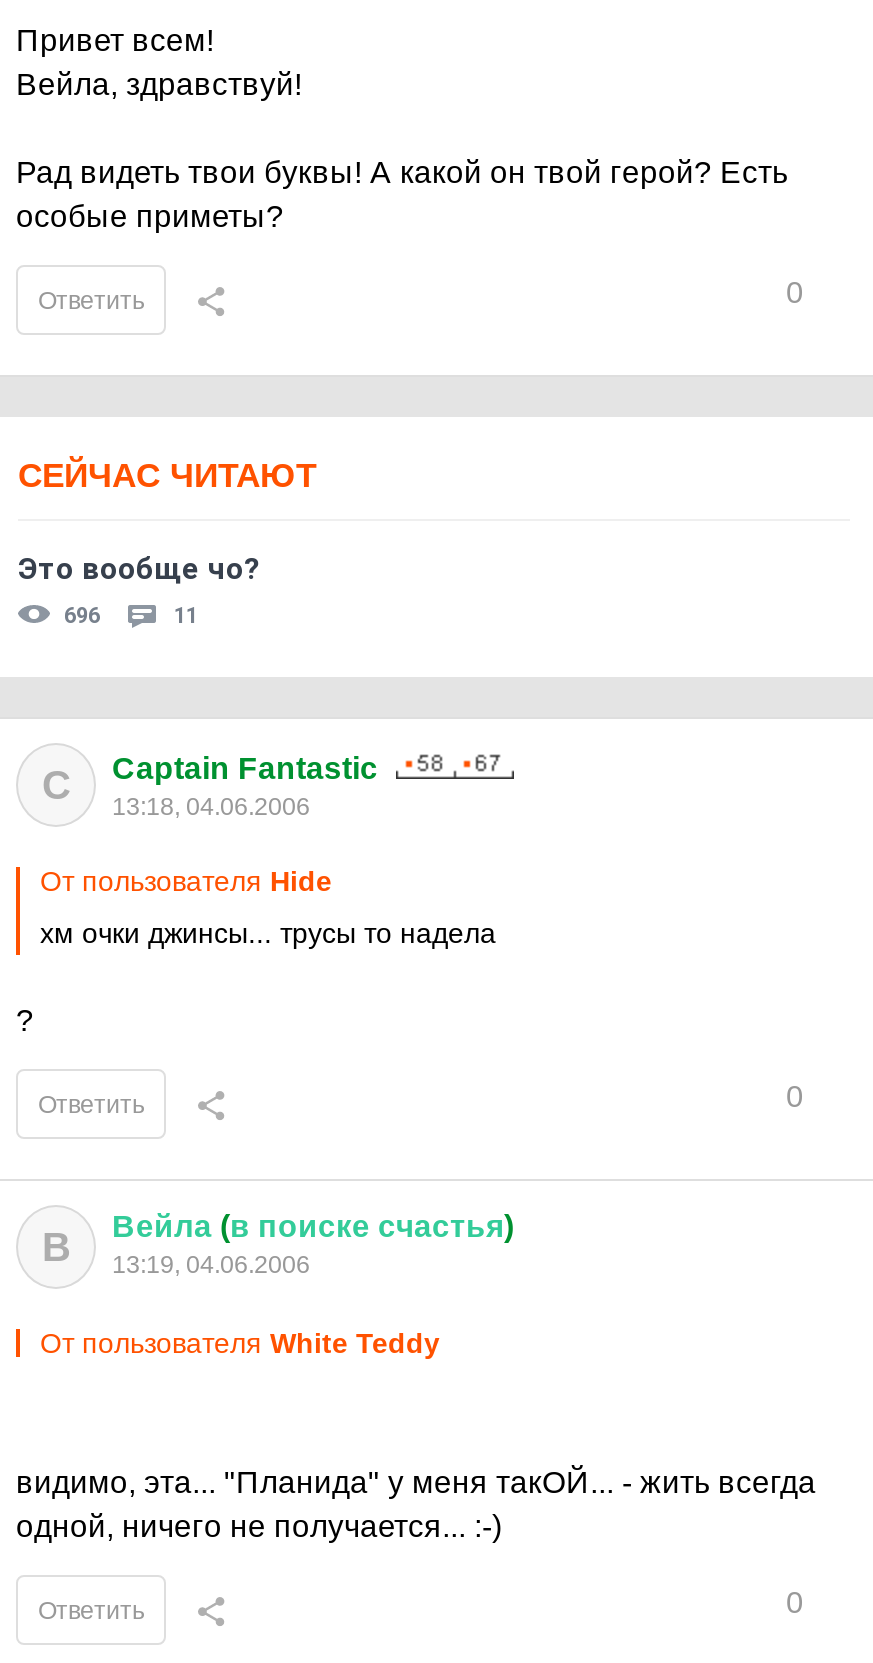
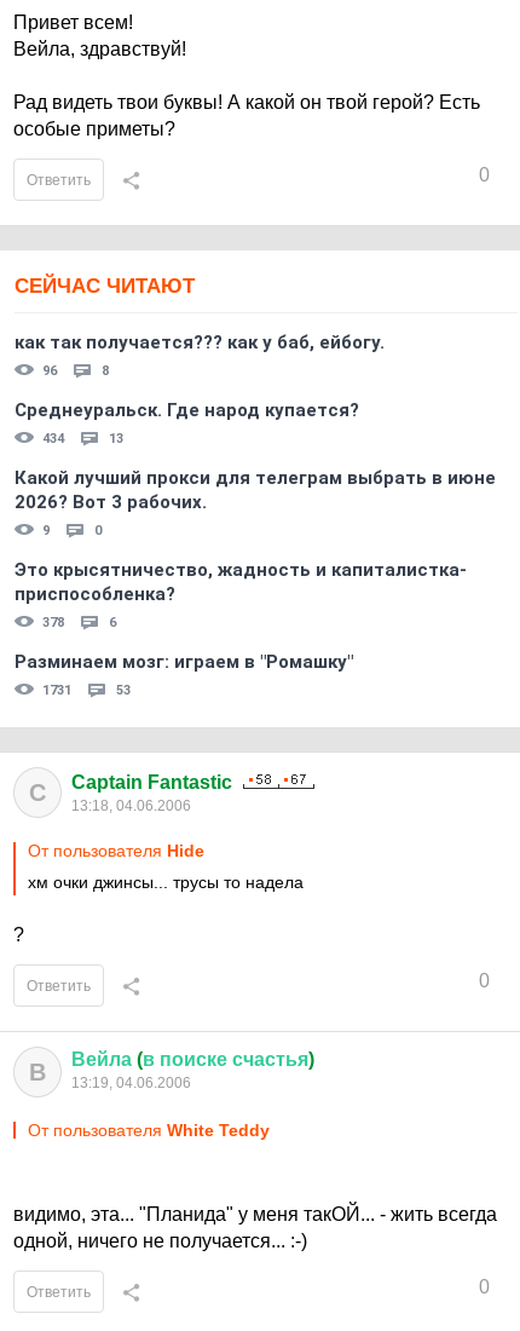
[18,551,260,629] Это вообще чо? | 696 | 11 -> [15,332,496,698] как так получается??? как у баб, ейбогу. | 96 | 8 | Среднеуральск. Где народ купается? | 434 | 13 | Какой лучший прокси для телеграм выбрать в июне | 2026? Вот 3 рабочих. | 9 | 0 | Это крысятничество, жадность и капиталистка- | приспособленка? | 378 | 6 | Разминаем мозг: играем в "Ромашку" | 1731 | 53

